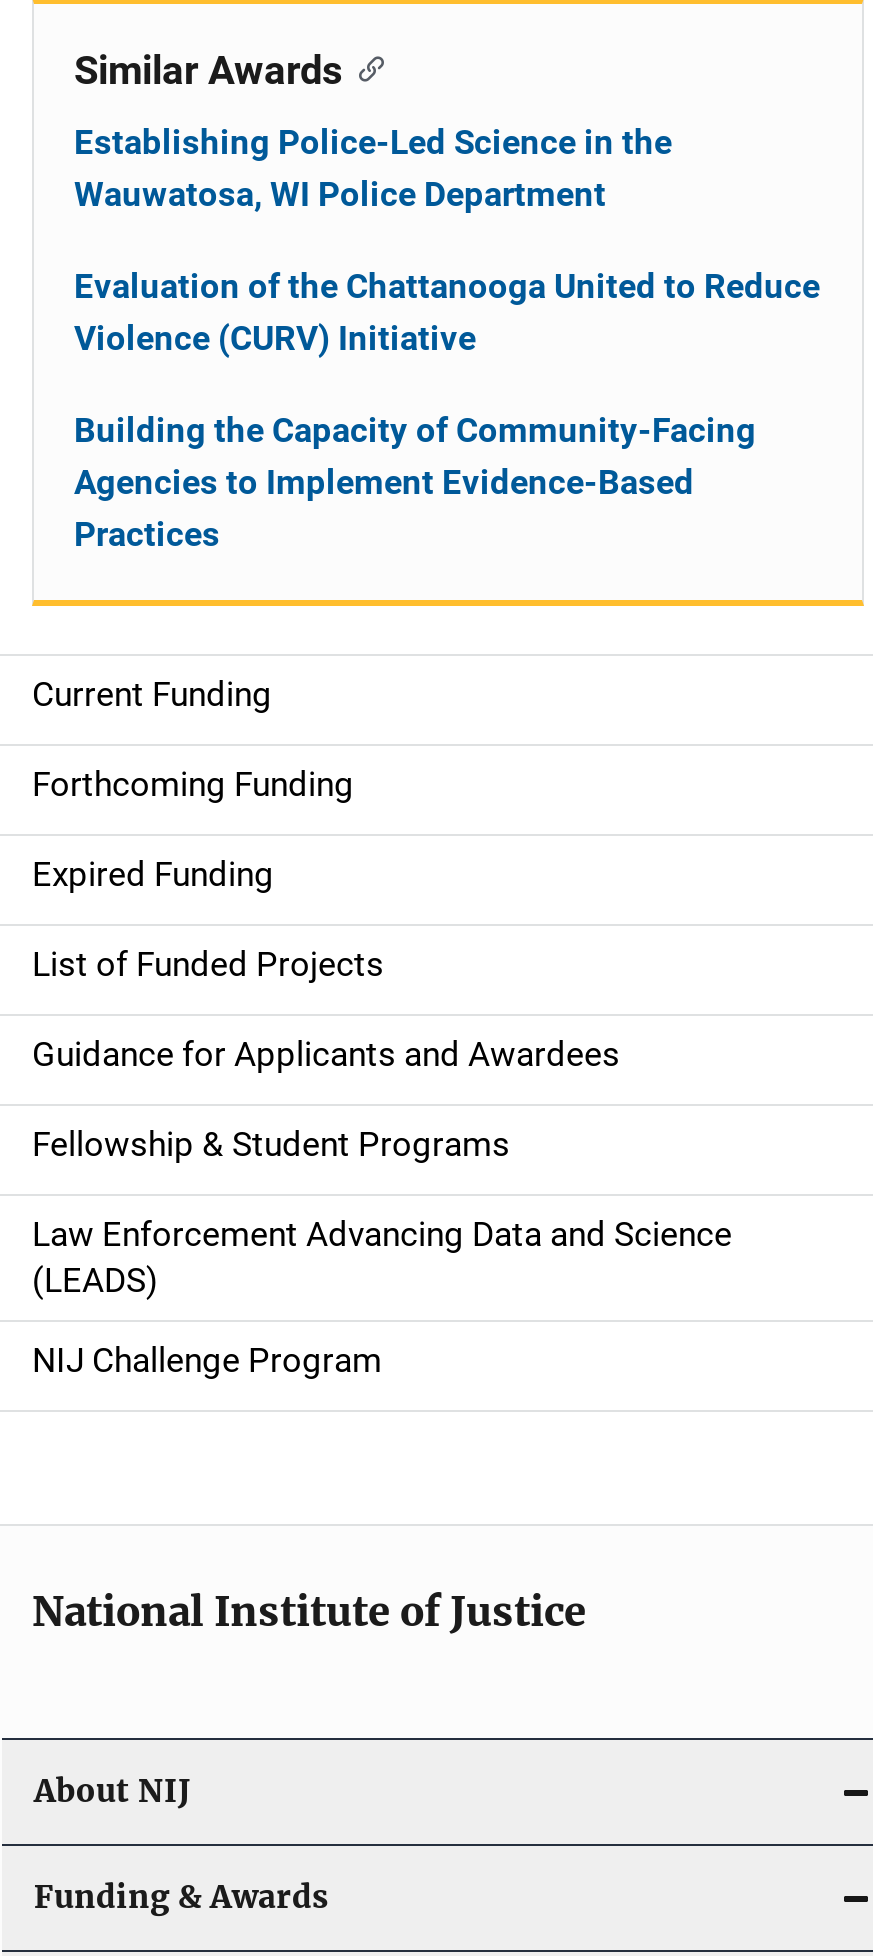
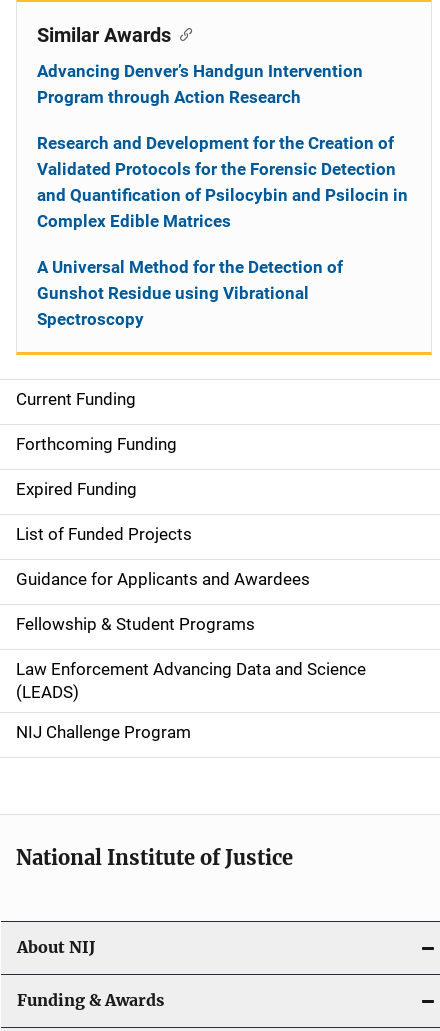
[74,122,672,214] Establishing Police-Led Science in the | Wauwatosa, WI Police Department -> [37,61,363,107] Advancing Denver’s Handgun Intervention | Program through Action Research
[74,266,820,358] Evaluation of the Chattanooga United to Reduce | Violence (CURV) Initiative -> [37,133,408,231] Research and Development for the Creation of | Validated Protocols for the Forensic Detection | and Quantification of Psilocybin and Psilocin in | Complex Edible Matrices
[74,410,756,554] Building the Capacity of Community-Facing | Agencies to Implement Evidence-Based | Practices -> [37,257,343,329] A Universal Method for the Detection of | Gunshot Residue using Vibrational | Spectroscopy

